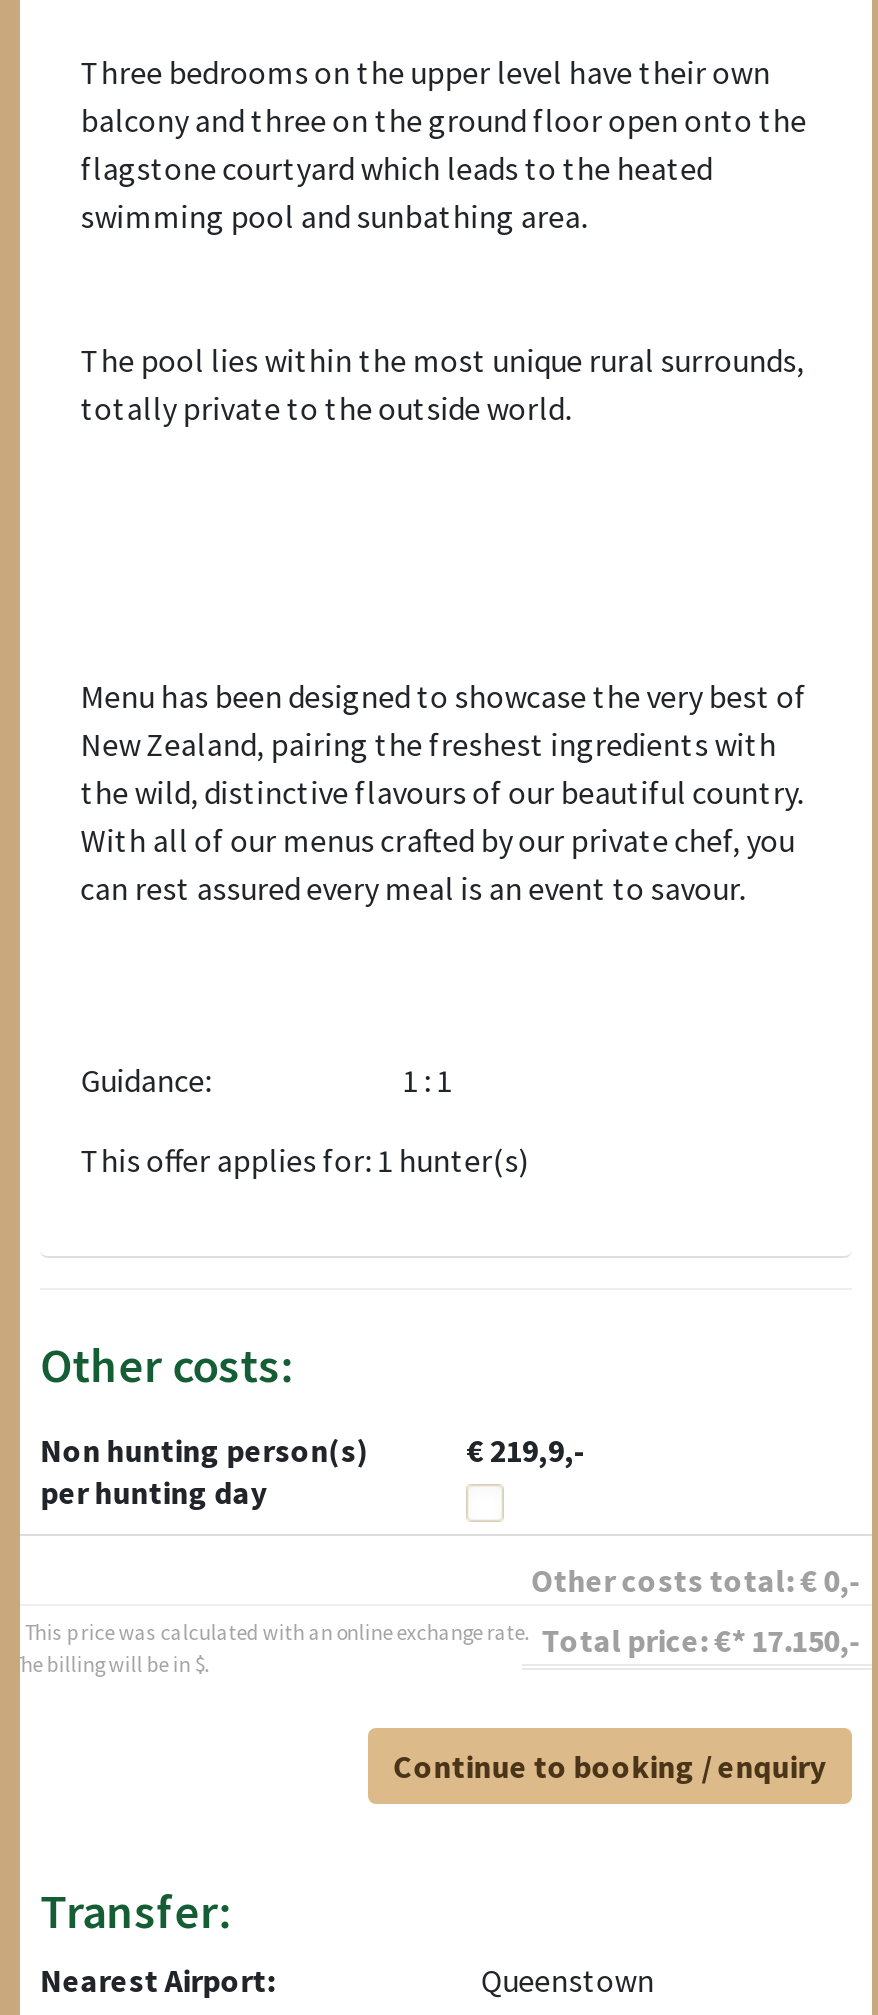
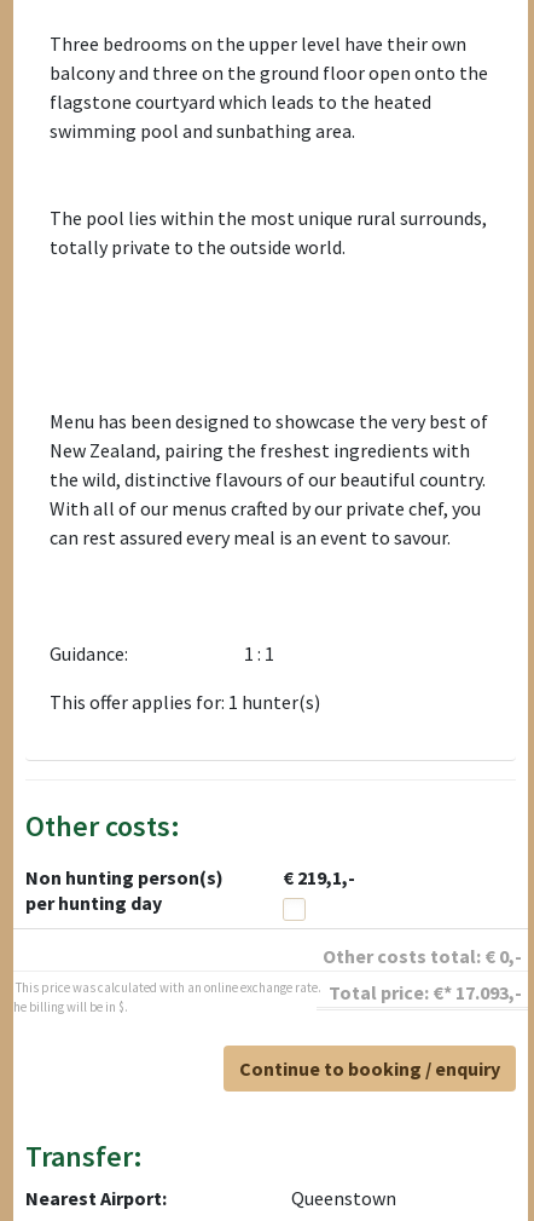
[466,1431,586,1471] € 219,9,- -> [283,866,355,890] € 219,1,-
[10,1619,862,1661] * This price was calculated with an online exchange rate. Total price:€* 17.150,- -> [7,979,522,1005] * This price was calculated with an online exchange rate. Total price:€* 17.093,-

